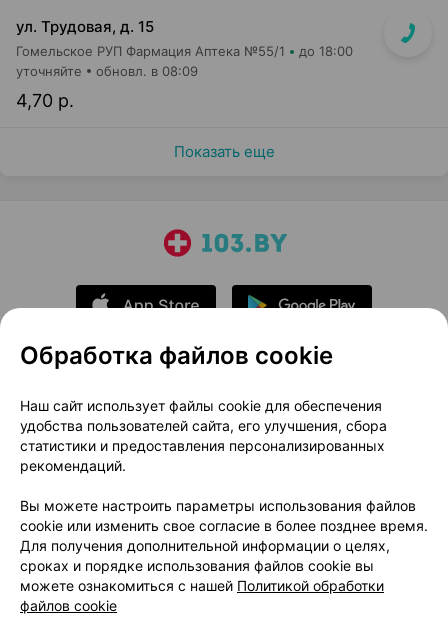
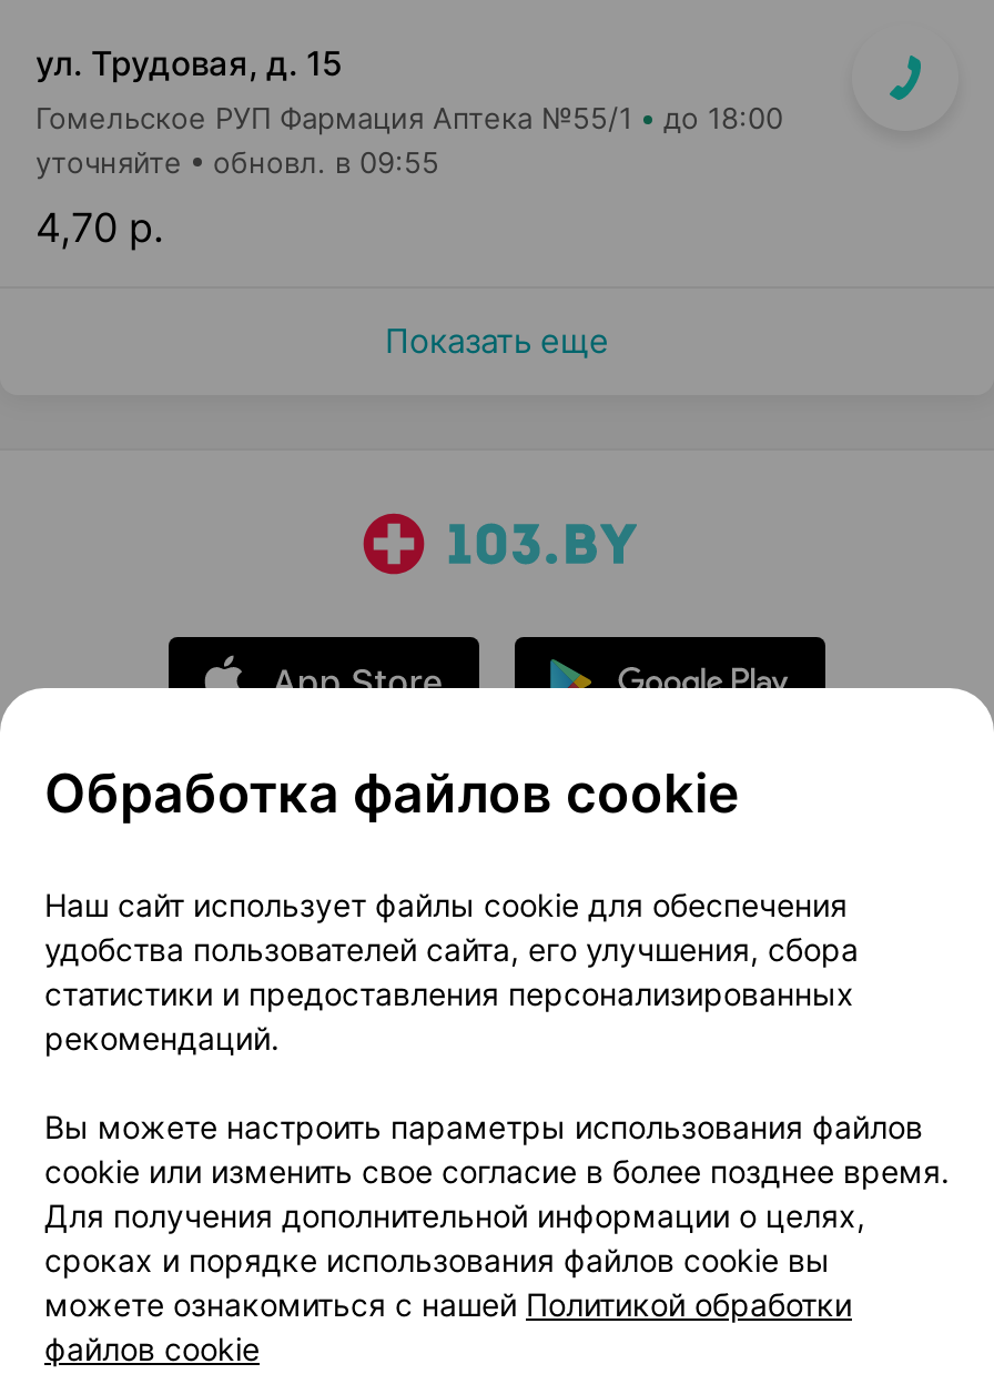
[16,63,198,79] уточняйте обновл. в 08:09 -> [35,144,439,180] уточняйте обновл. в 09:55

